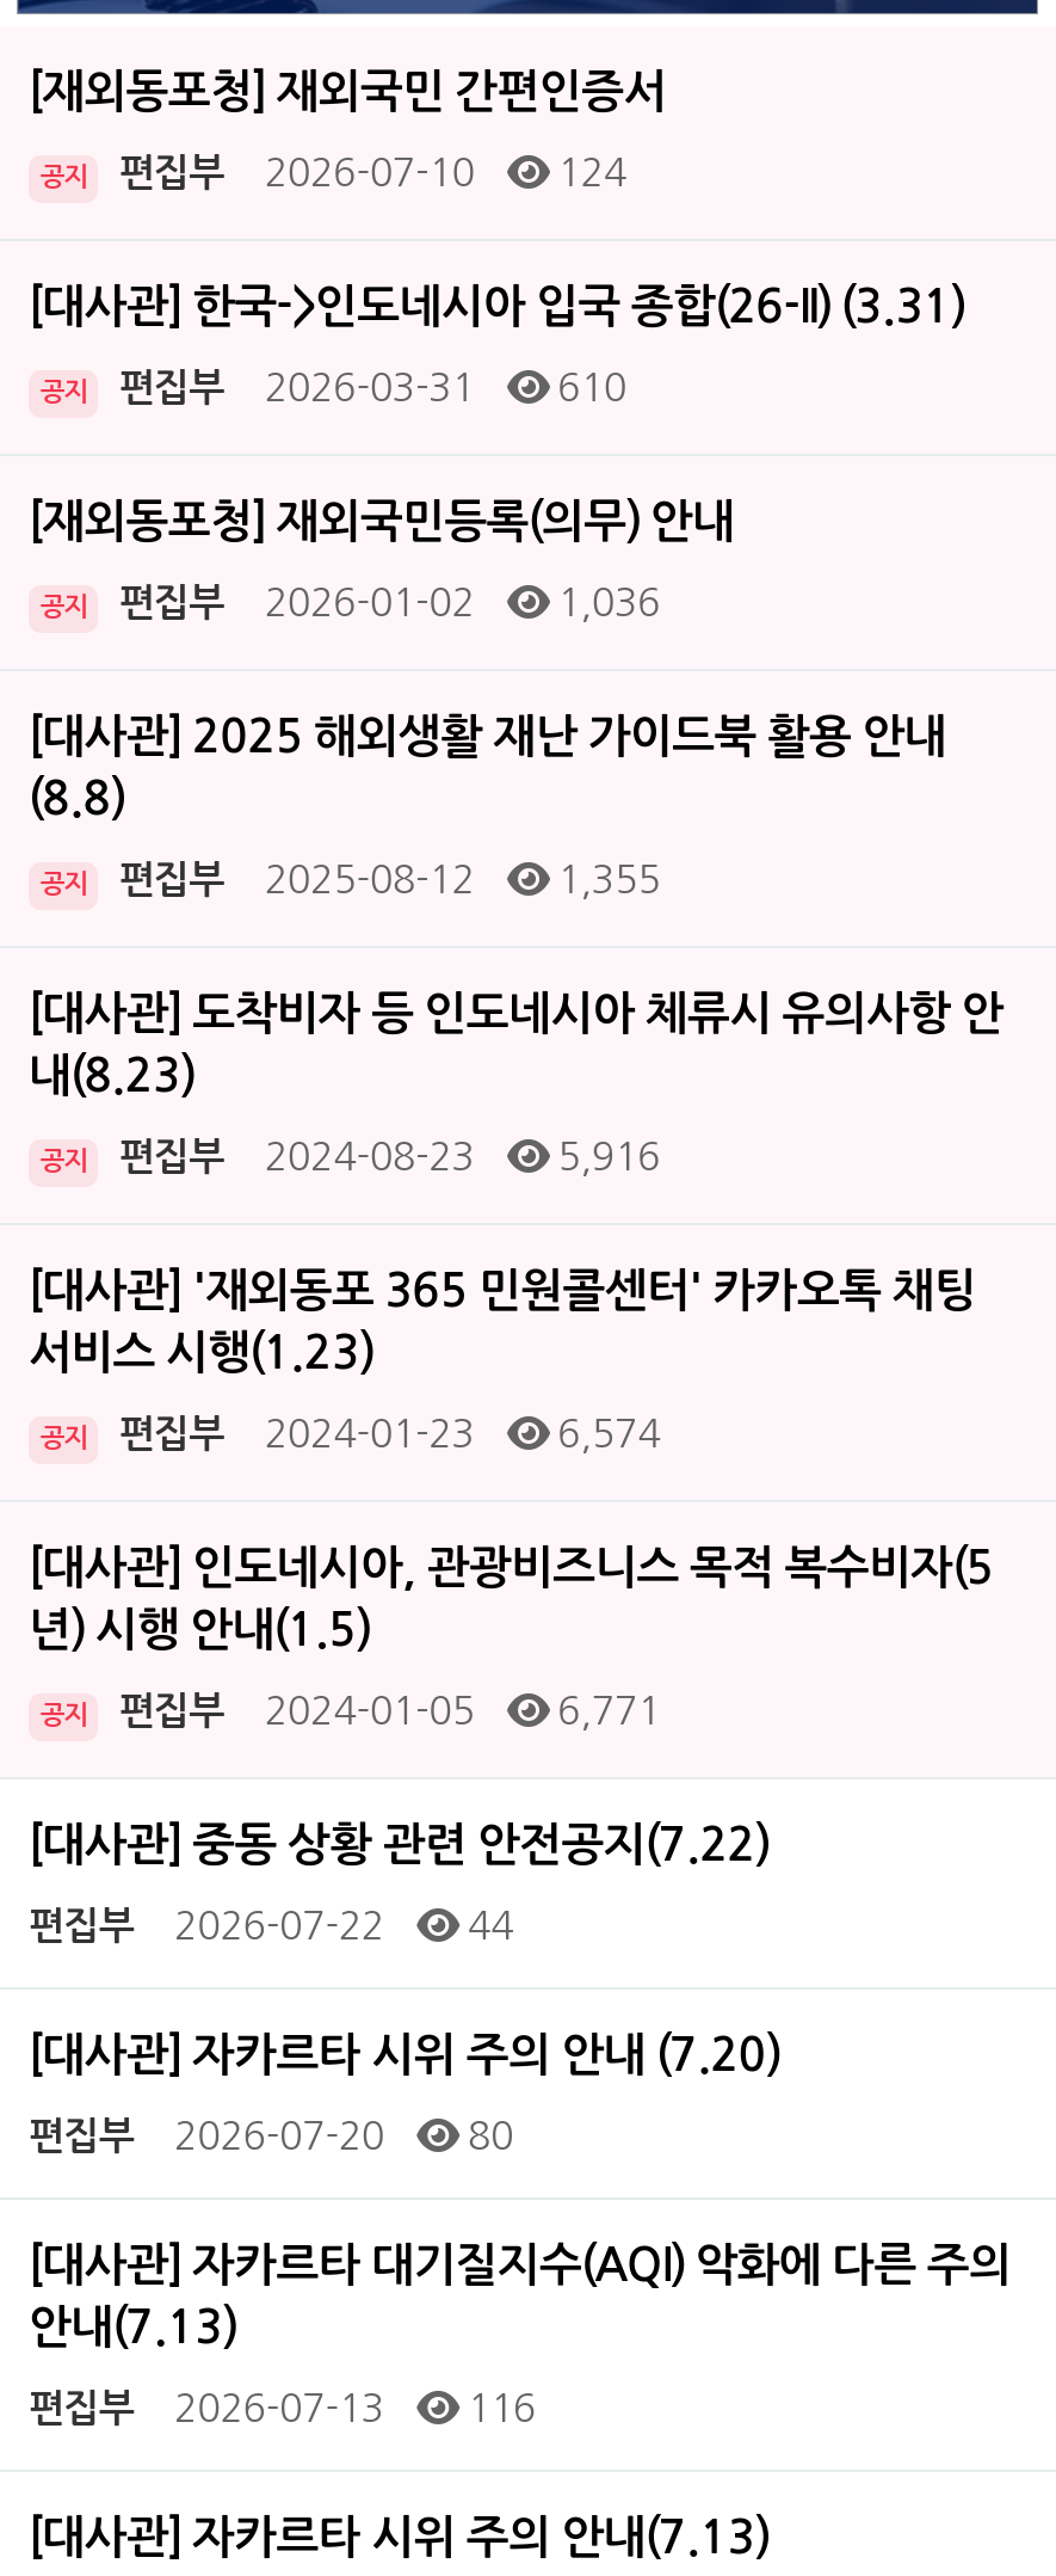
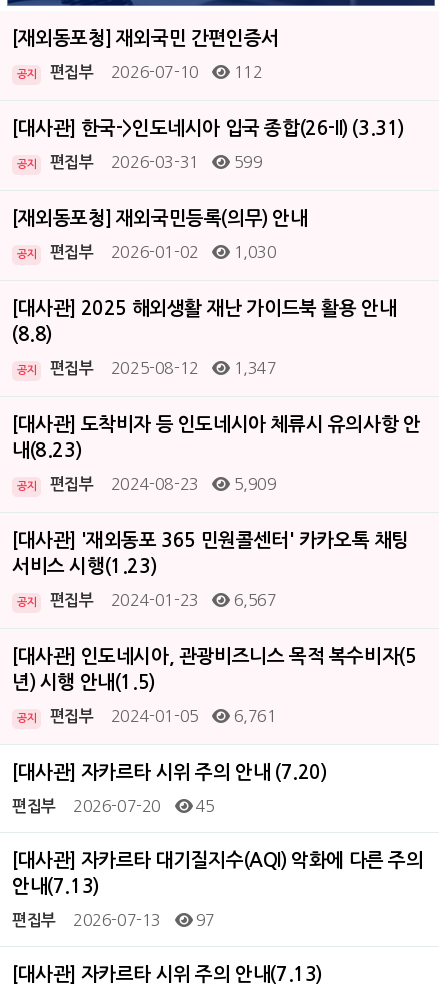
[41,154,626,192] 공지 편집부 2026-07-10 124 -> [17,64,262,80] 공지 편집부 2026-07-10 112
[41,369,626,407] 공지 편집부 2026-03-31 610 -> [17,154,262,170] 공지 편집부 2026-03-31 599
[41,584,660,622] 공지 편집부 2026-01-02 1,036 -> [17,244,277,260] 공지 편집부 2026-01-02 1,030
[41,861,660,899] 공지 편집부 2025-08-12 1,355 -> [17,360,277,376] 공지 편집부 2025-08-12 1,347
[41,1138,660,1176] 공지 편집부 2024-08-23 5,916 -> [17,476,277,492] 공지 편집부 2024-08-23 5,909
[41,1415,660,1453] 공지 편집부 2024-01-23 6,574 -> [17,592,277,608] 공지 편집부 2024-01-23 6,567
[29,1692,768,1945] 6,771 | [대사관] 중동 상황 관련 안전공지(7.22) | 편집부 | 2026-07-22 | 44 -> [230,708,277,724] 6,761
[29,2117,513,2156] 편집부 2026-07-20 80 -> [12,798,215,814] 편집부 2026-07-20 45
[29,2390,536,2428] 편집부 2026-07-13 116 -> [12,912,215,928] 편집부 2026-07-13 97

